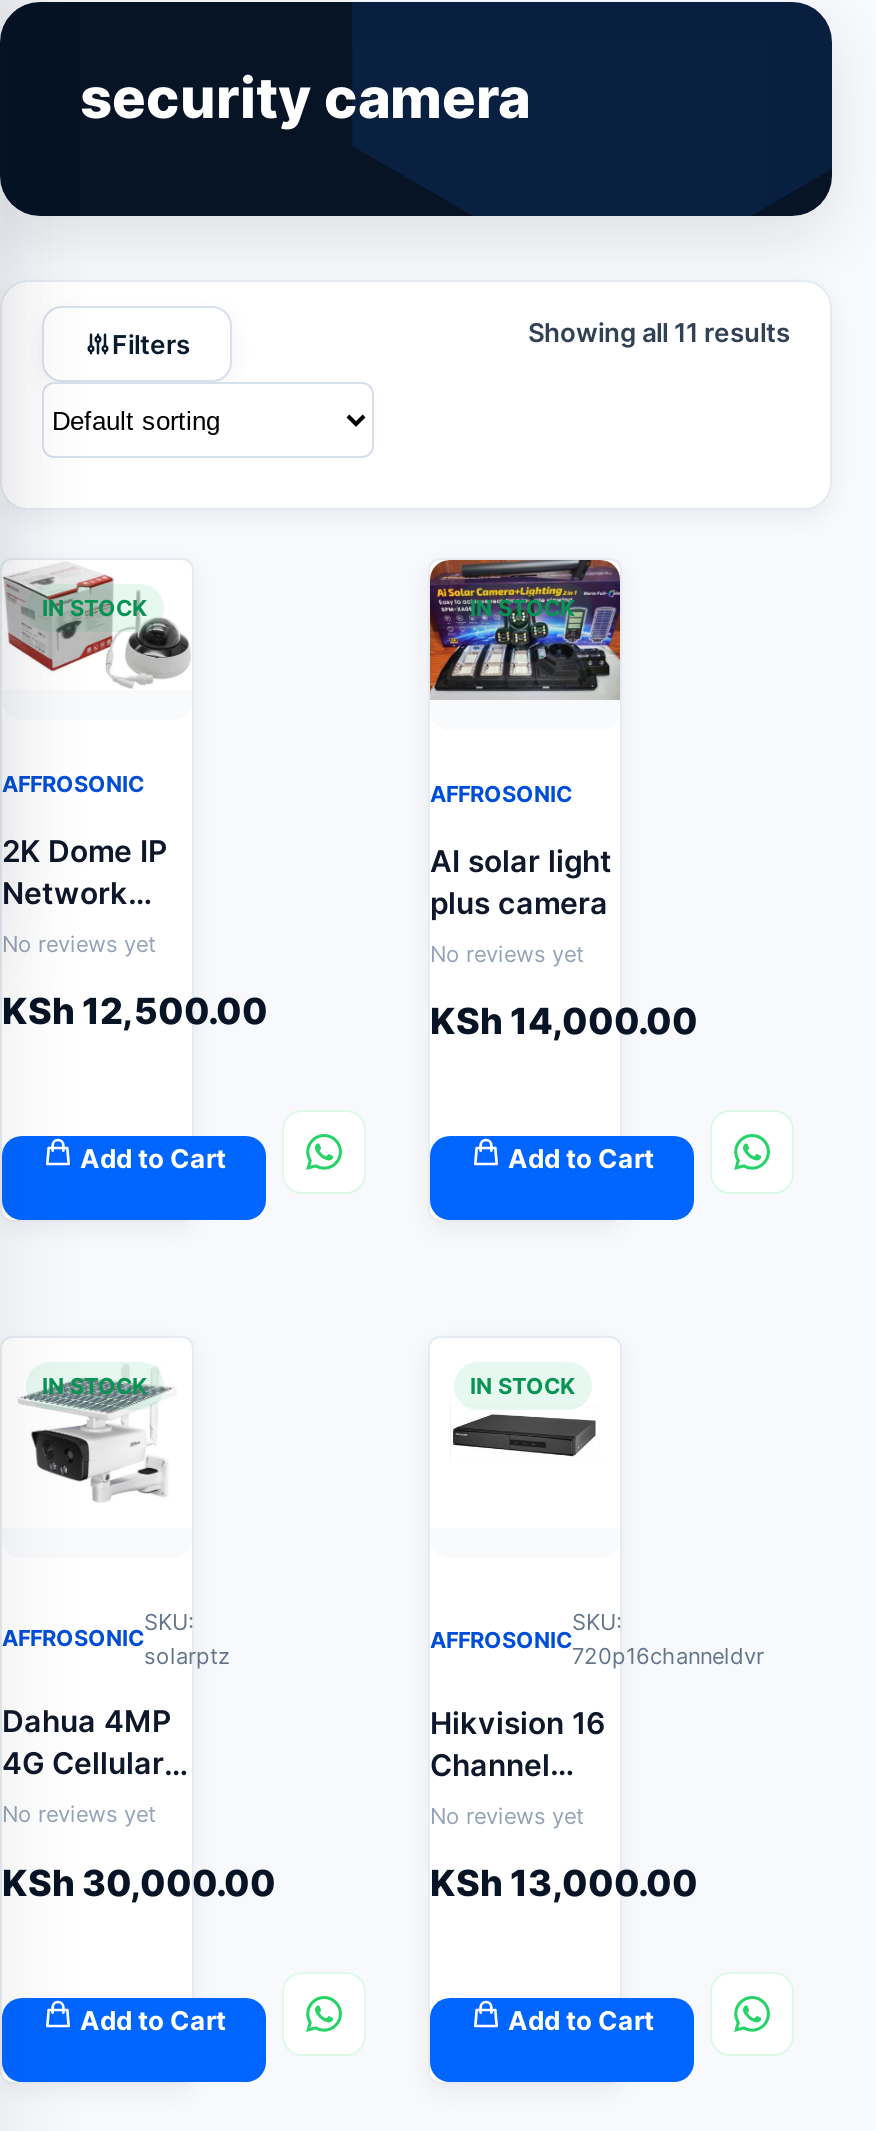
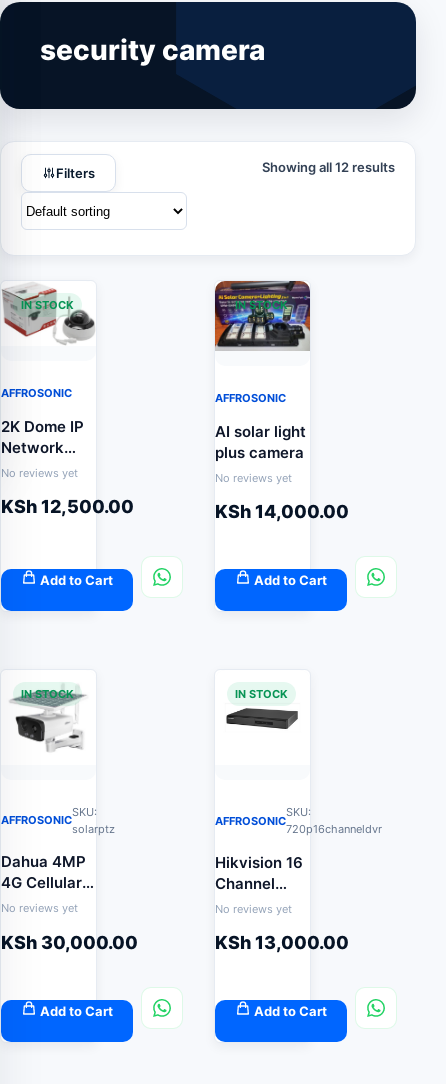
[528,315,790,347] Showing all 11 results -> [262,158,395,174] Showing all 12 results

